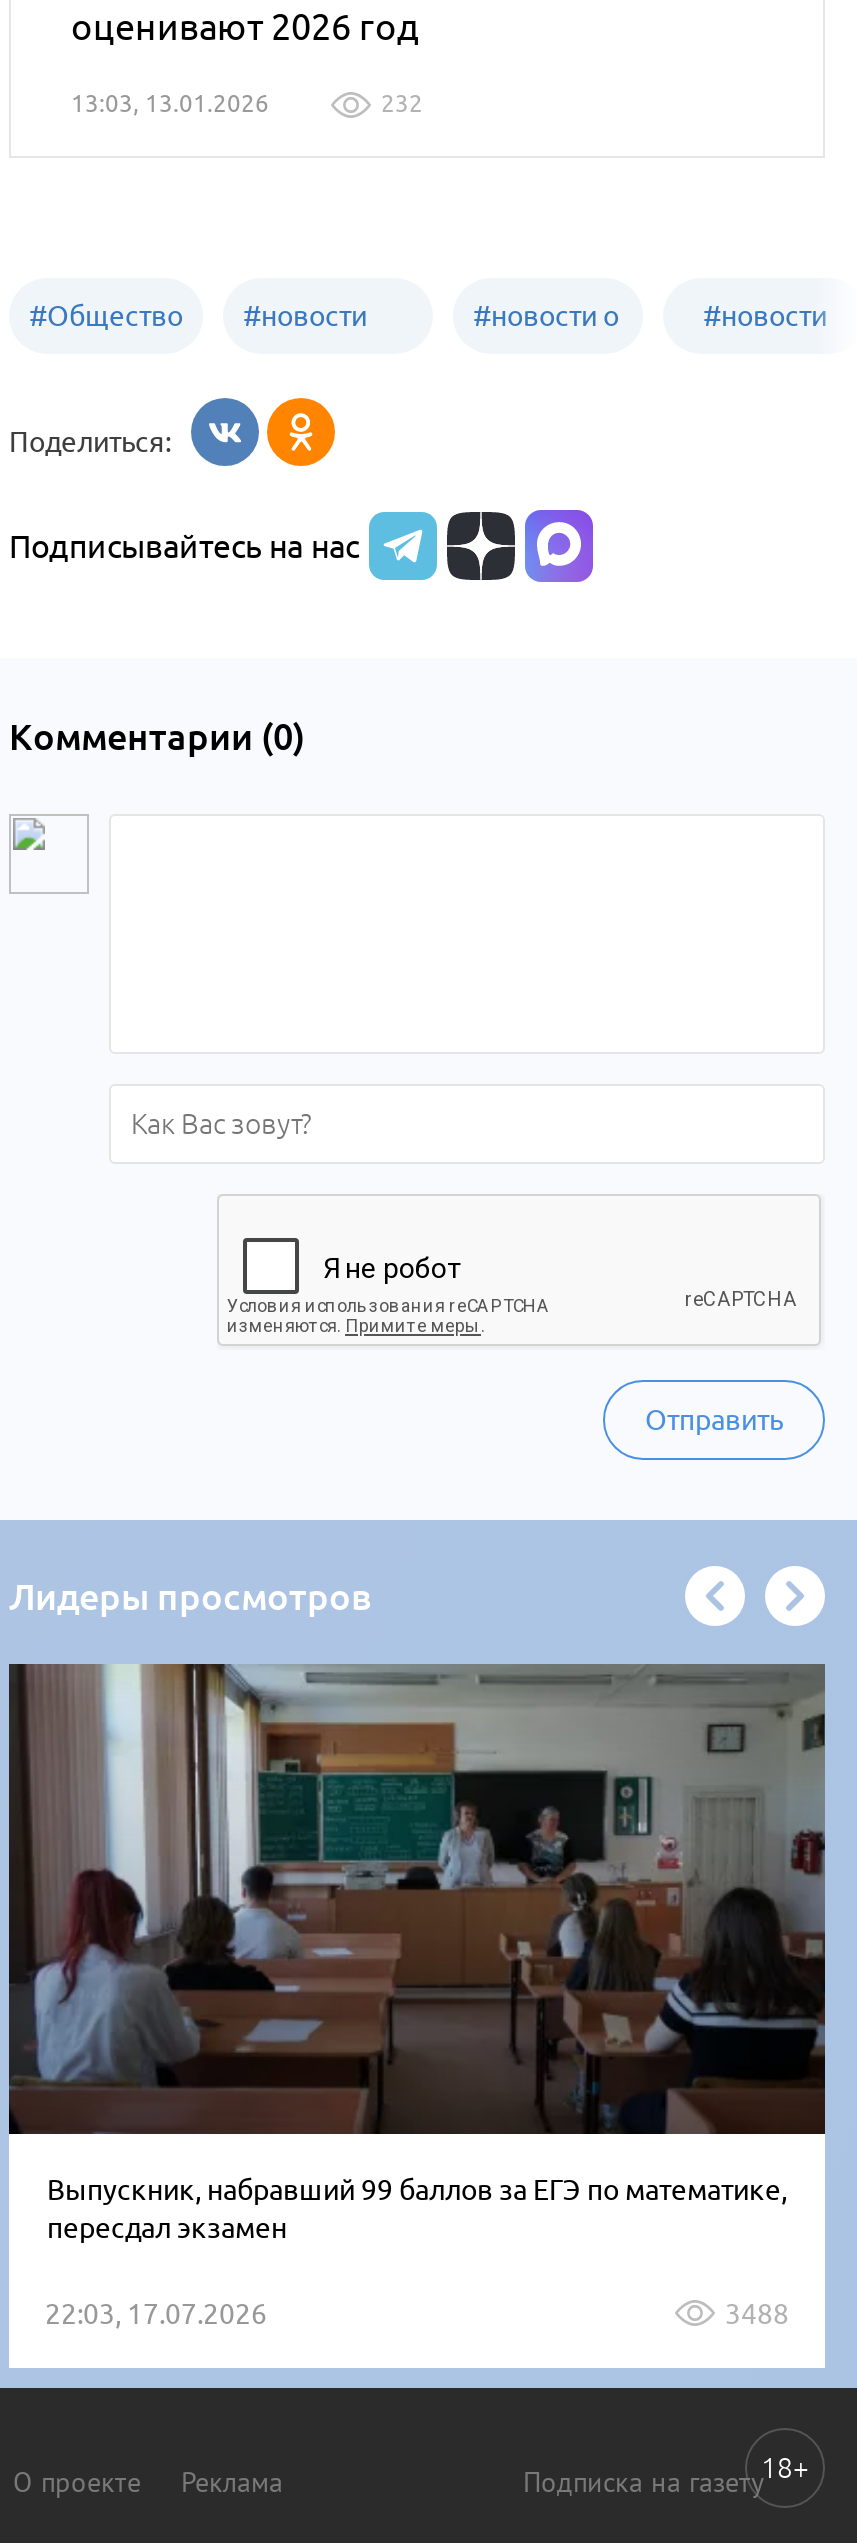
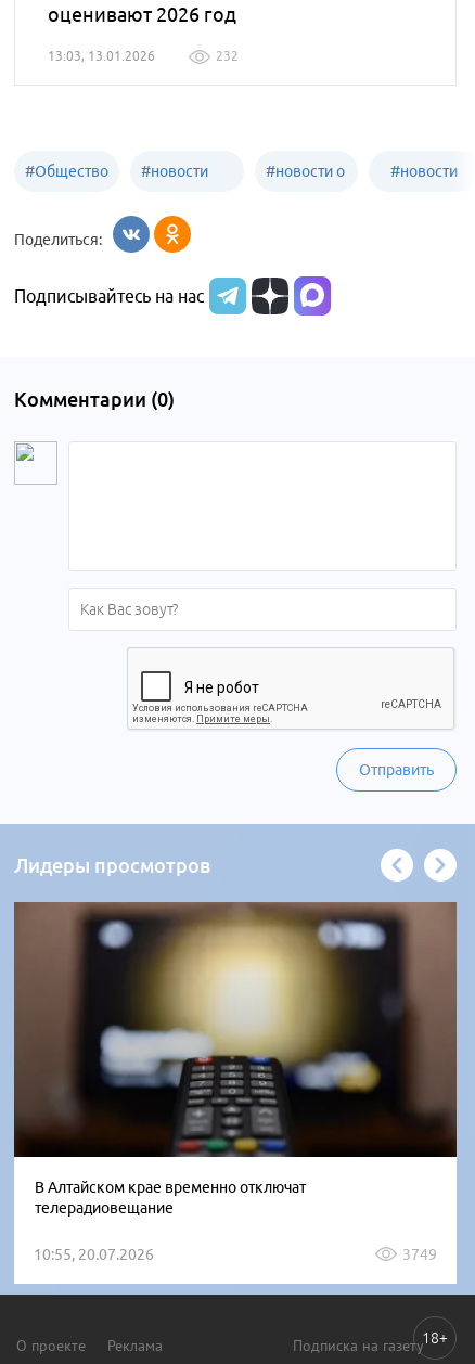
[9,1664,825,2243] [image] | Выпускник, набравший 99 баллов за ЕГЭ по математике, | пересдал экзамен -> [14,901,457,1216] [image] | В Алтайском крае временно отключат | телерадиовещание
[45,2297,789,2329] 22:03, 17.07.2026 | 3488 -> [34,1245,437,1263] 10:55, 20.07.2026 | 3749

